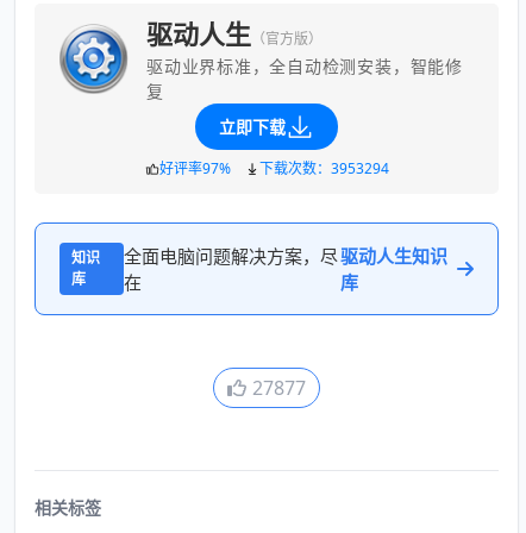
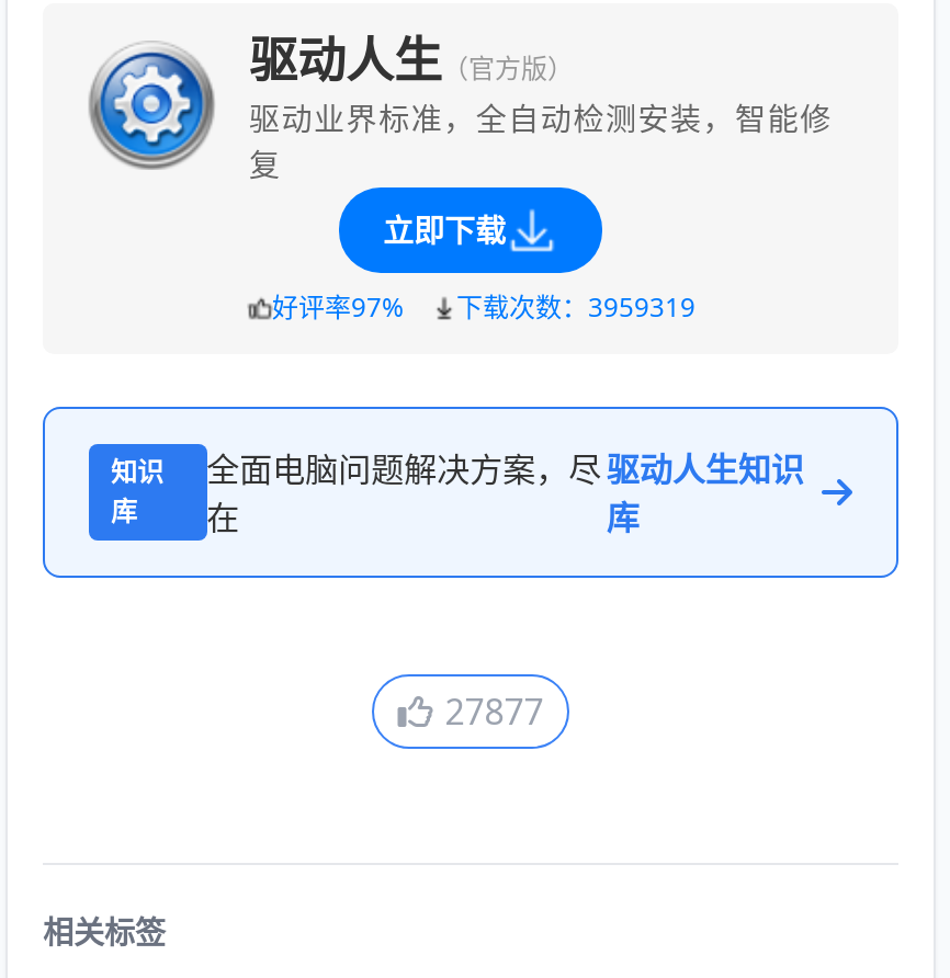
[159,158,389,178] 好评率97% 下载次数：3953294 -> [272,288,695,325] 好评率97% 下载次数：3959319

